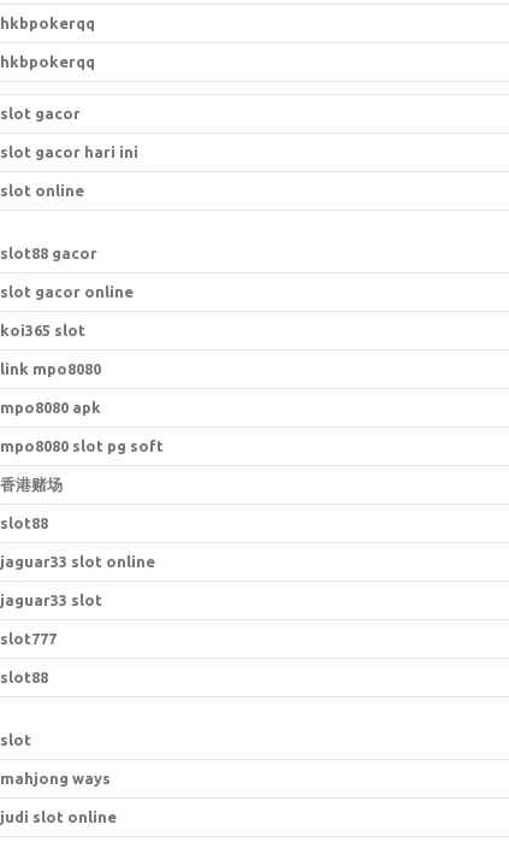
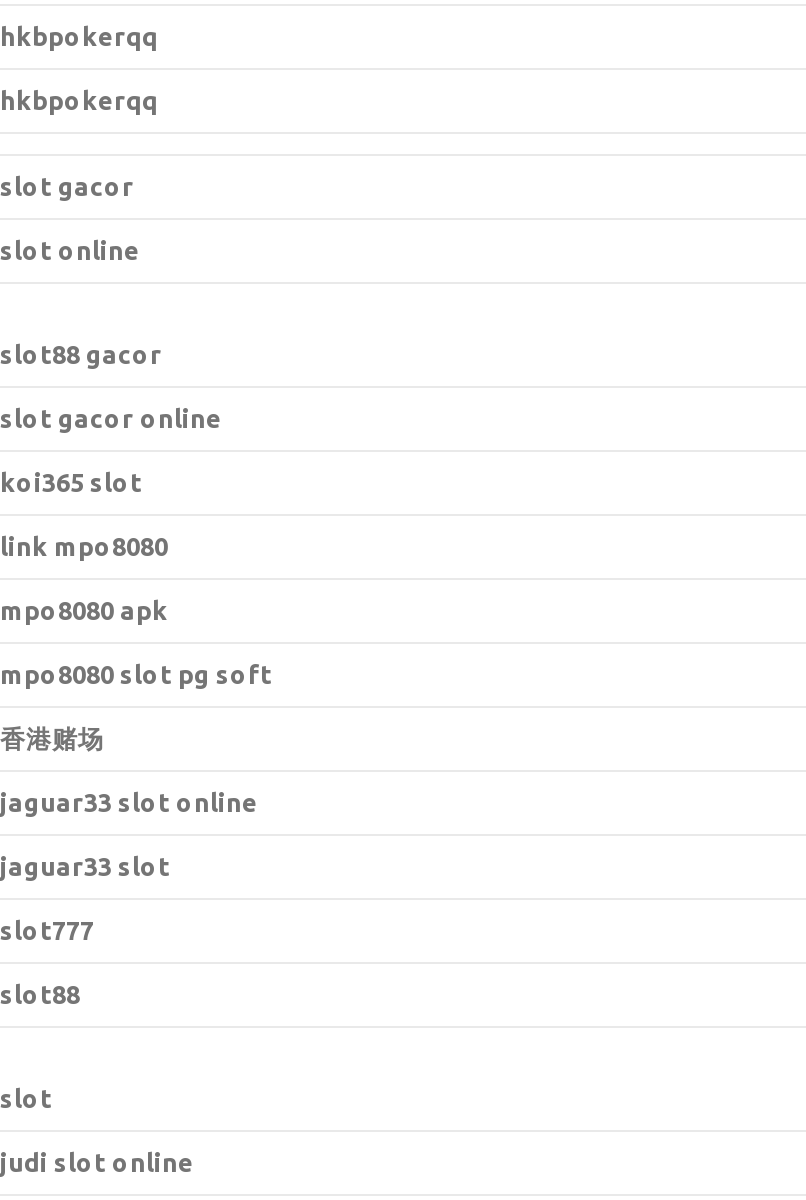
[0,143,138,160] slot gacor hari ini -> none
[0,514,48,531] slot88 -> none
[0,770,111,787] mahjong ways -> none

